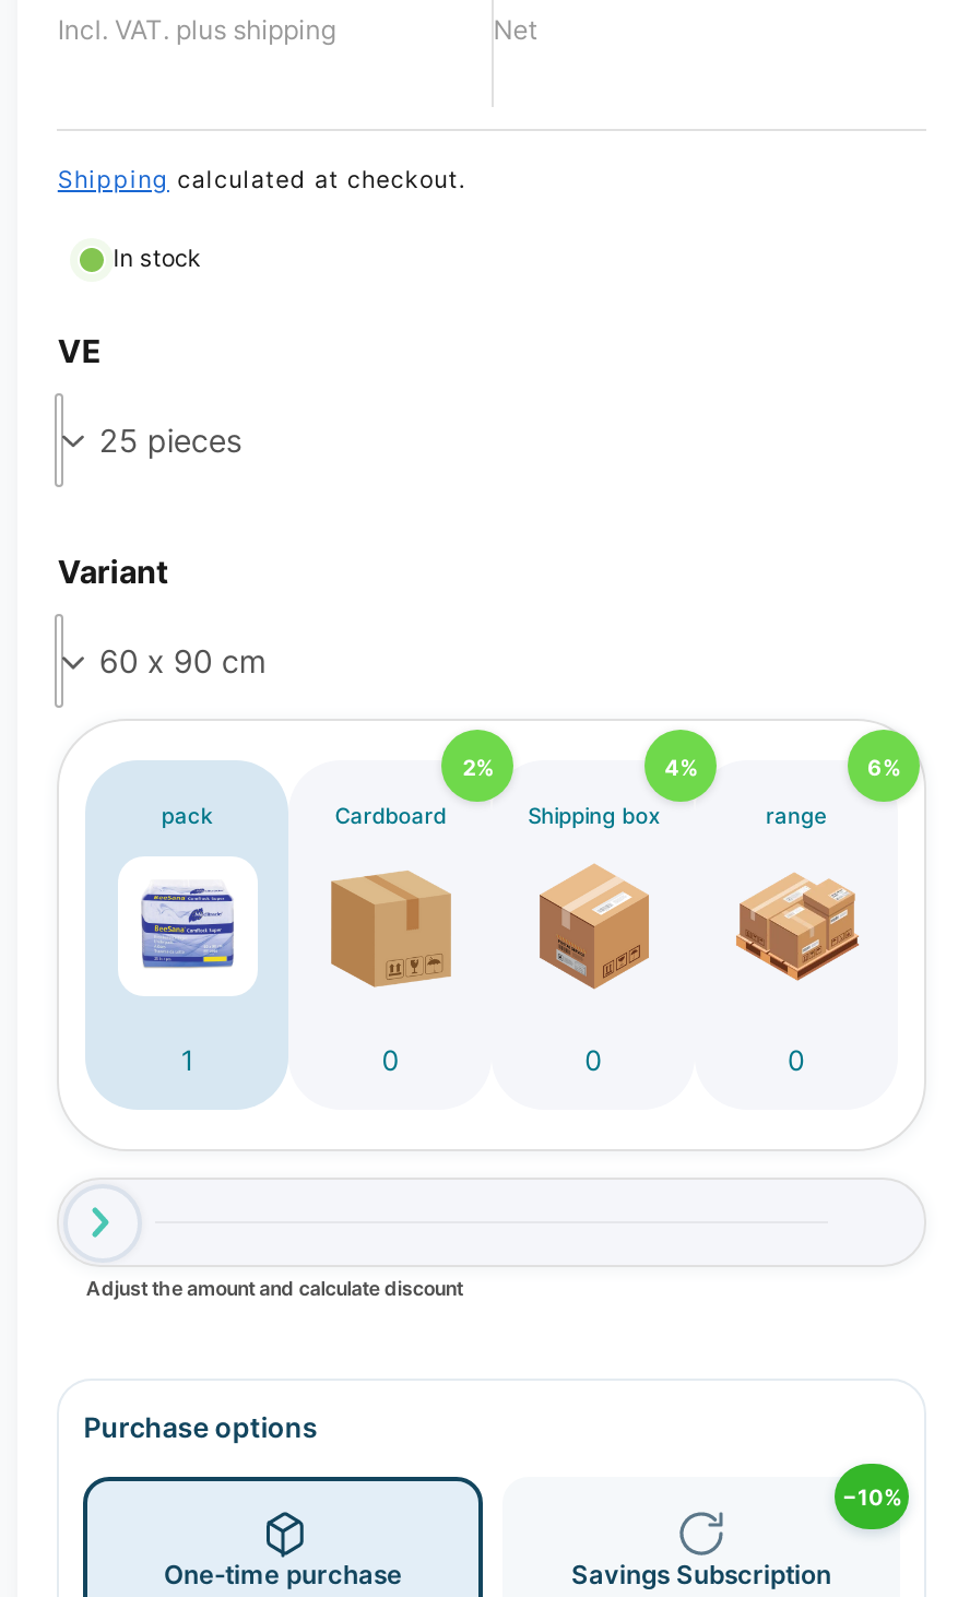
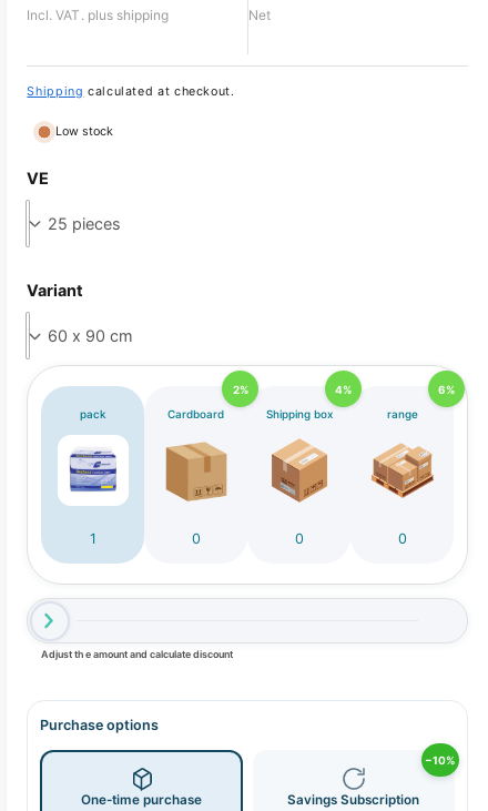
[113,244,201,272] In stock -> [55,124,113,138] Low stock

